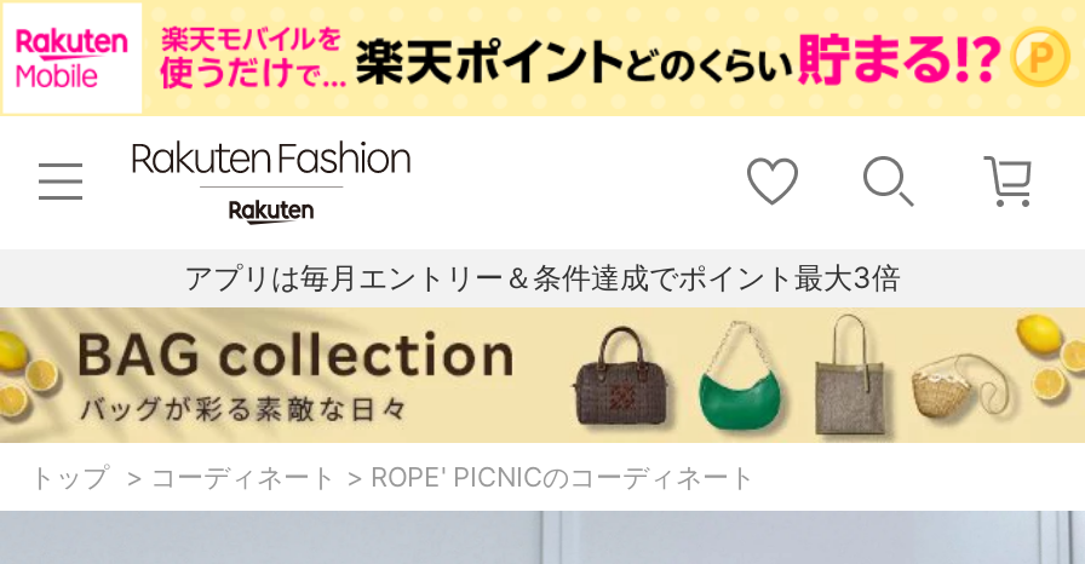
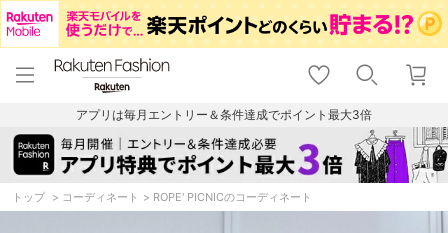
[7,307,1078,443] [image] -> [3,126,445,184] [image]

